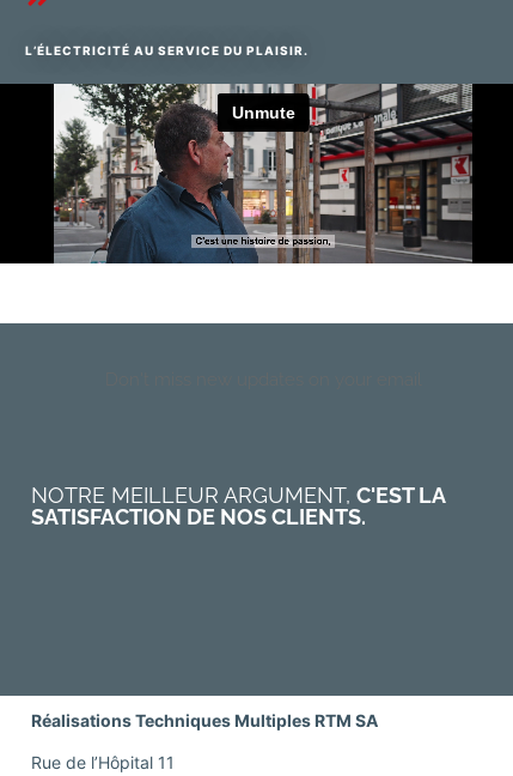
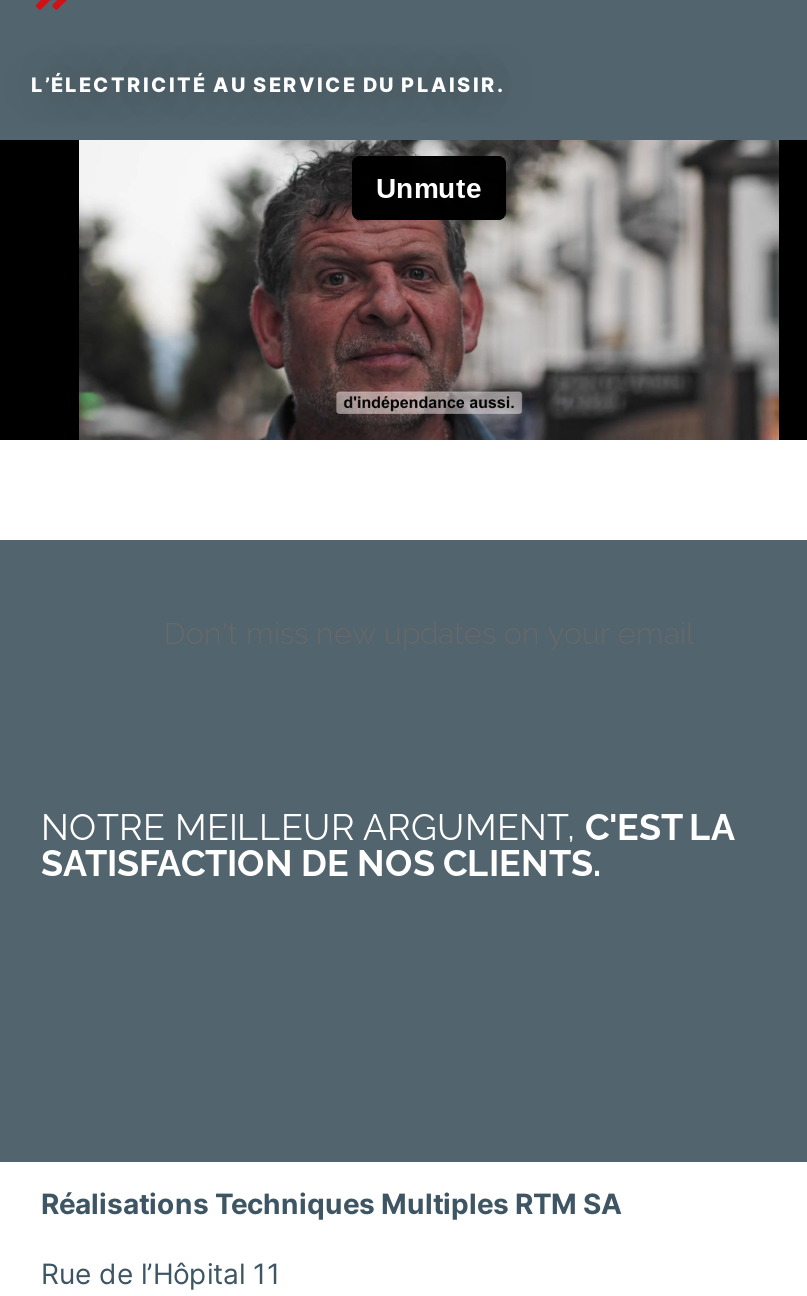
[54,83,472,265] [image] -> [79,138,781,442] [image]

